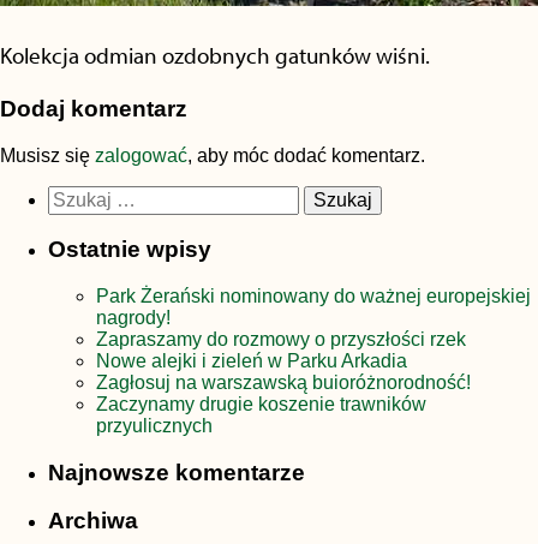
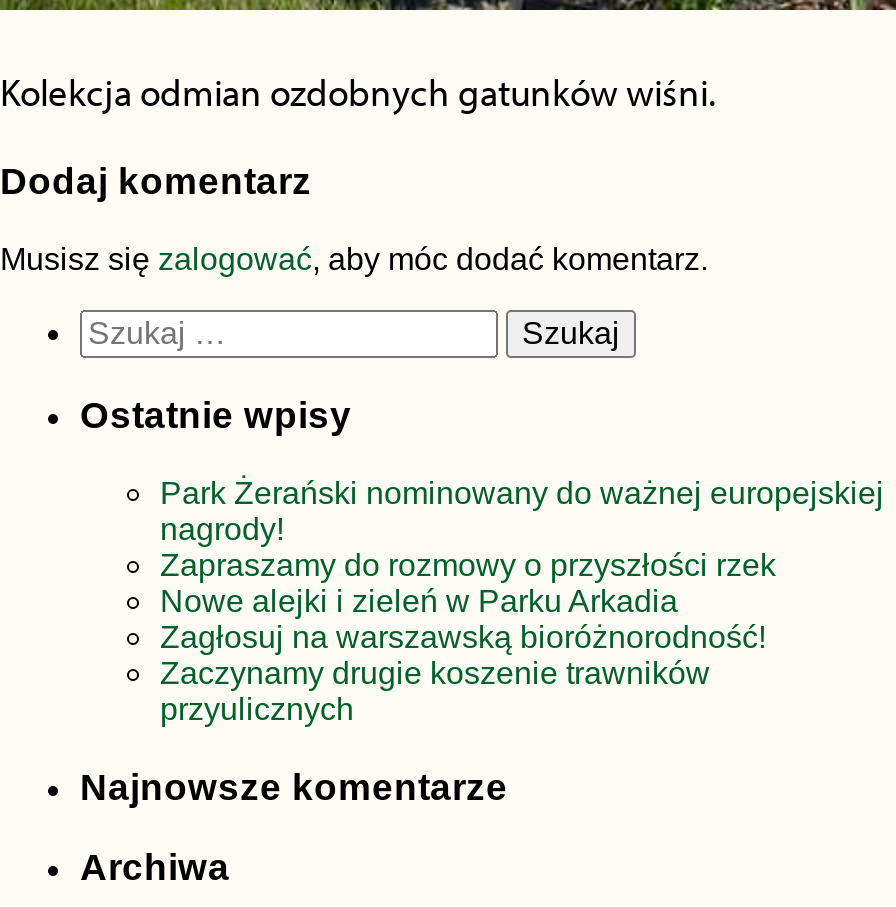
[96,372,471,393] Zagłosuj na warszawską buioróżnorodność! -> [160,620,766,654] Zagłosuj na warszawską bioróżnorodność!

